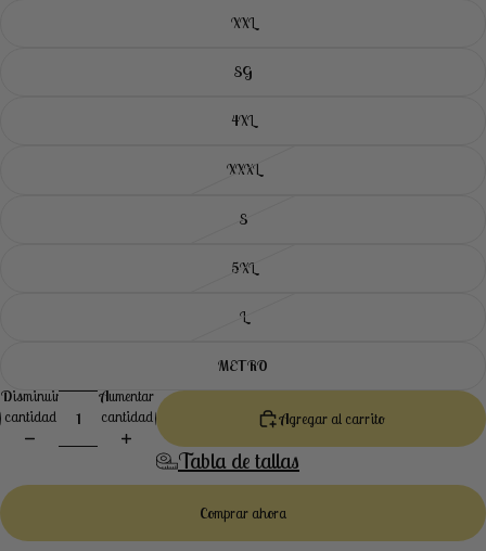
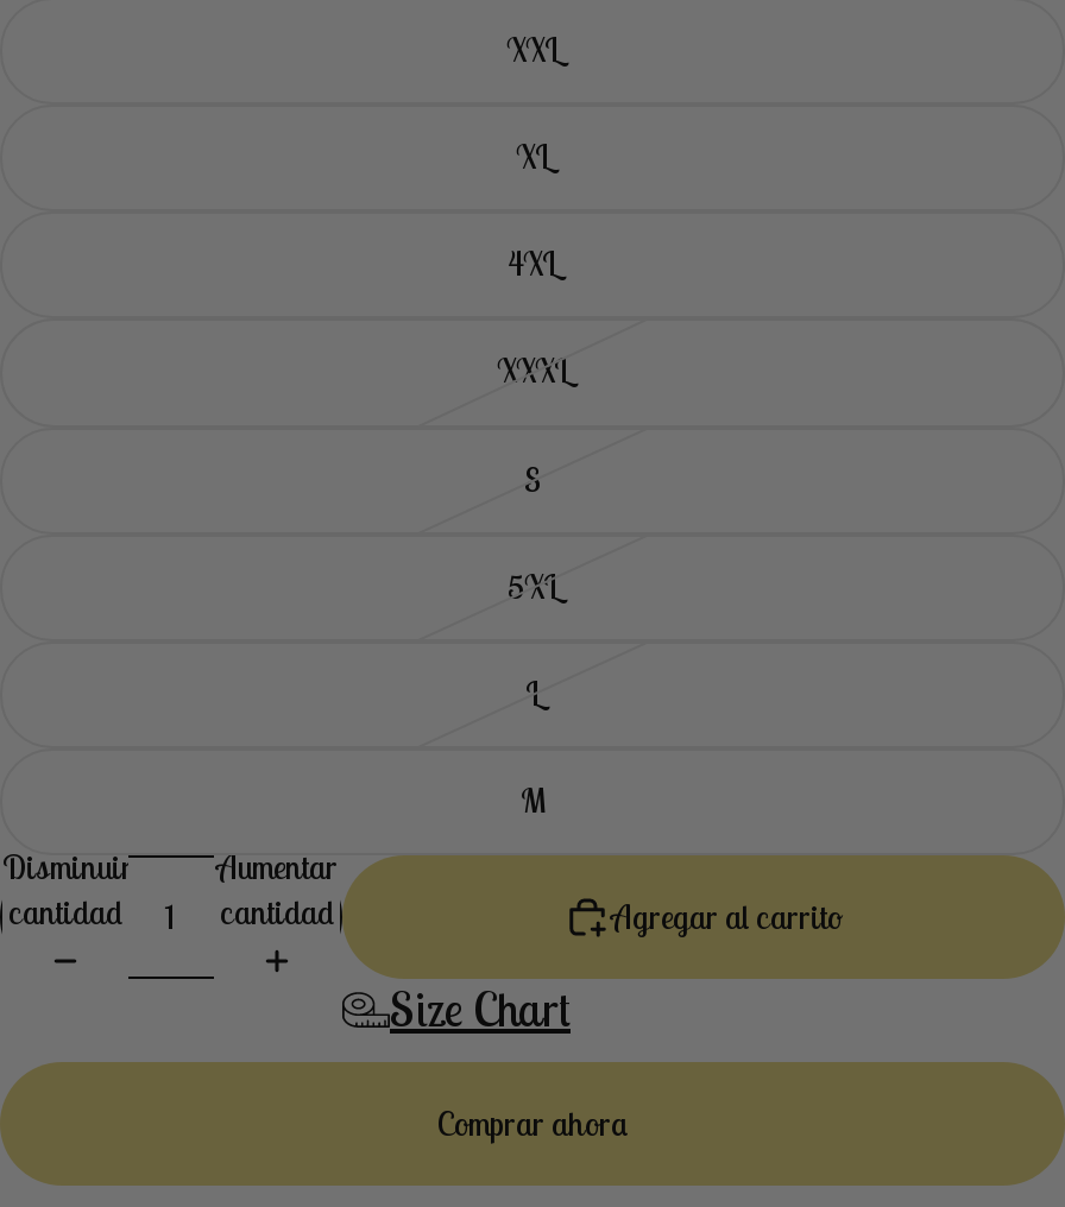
[234,62,252,81] SG -> [516,135,549,178] XL
[218,356,268,376] METRO -> [521,780,544,823] M
[178,447,299,474] Tabla de tallas -> [390,979,571,1039] Size Chart

